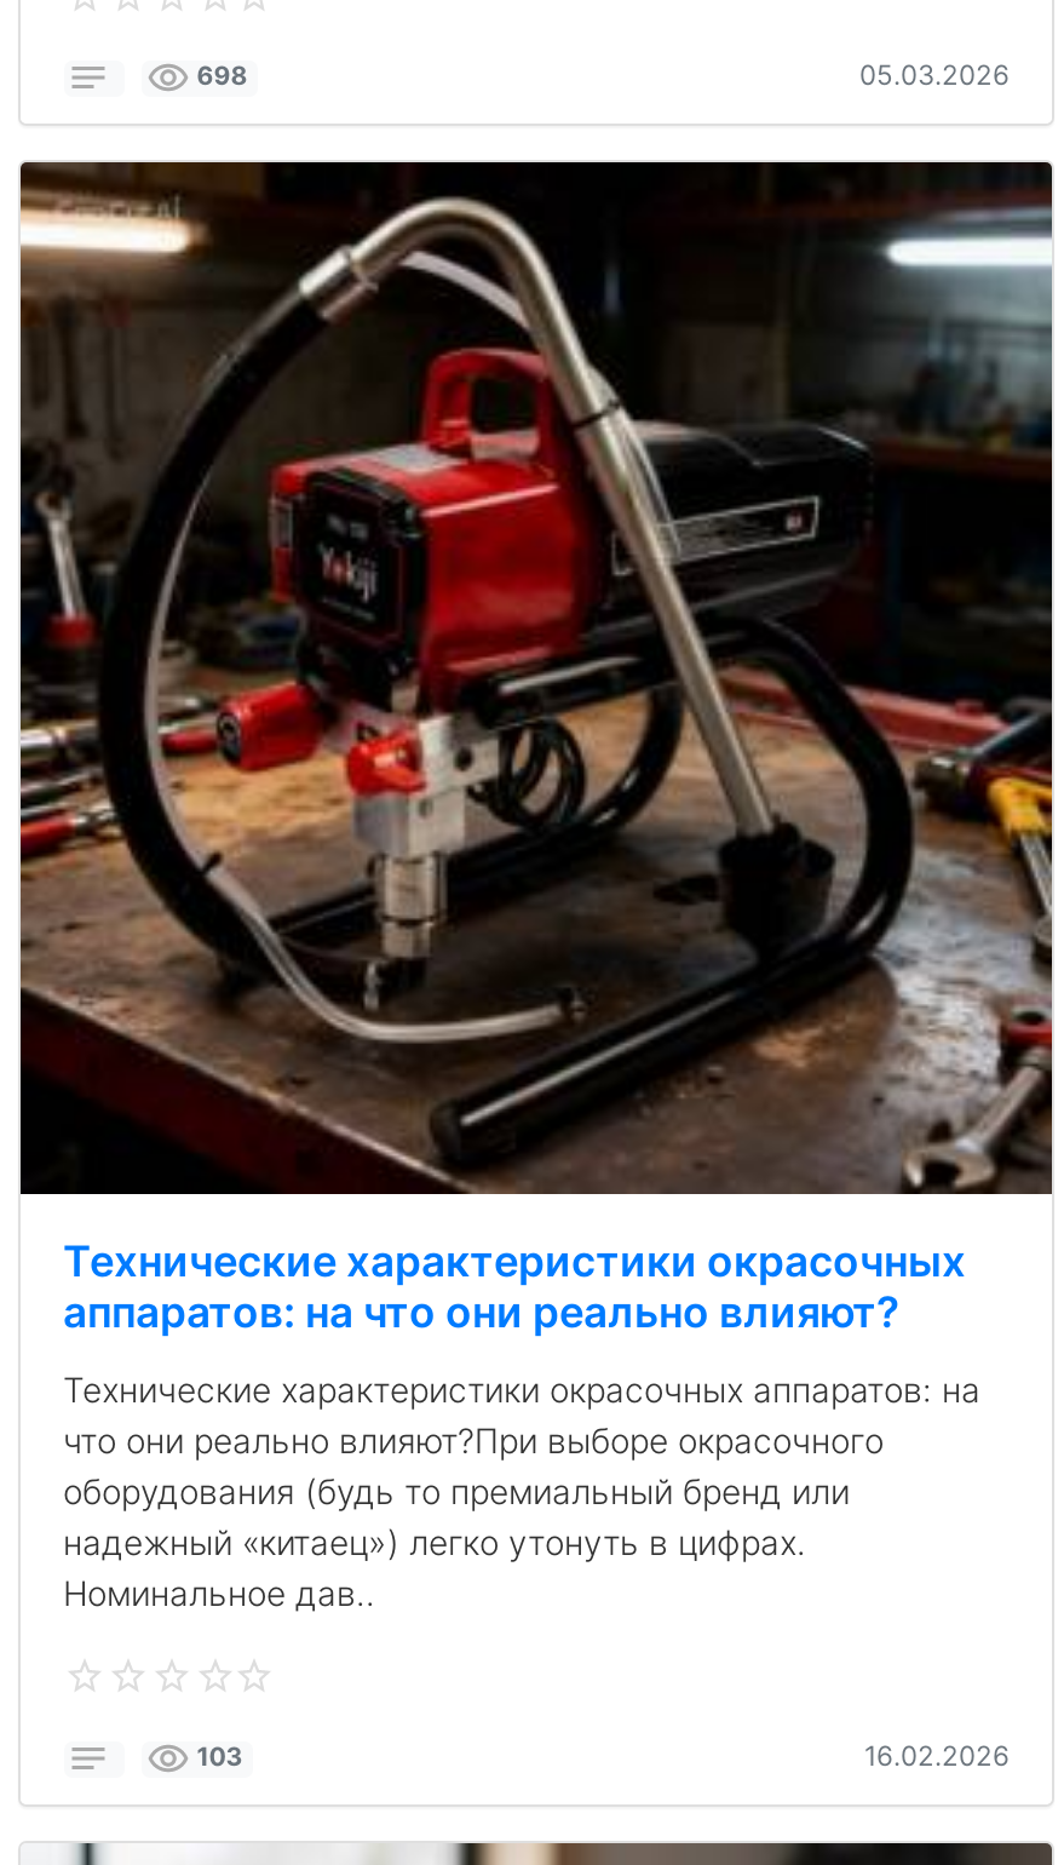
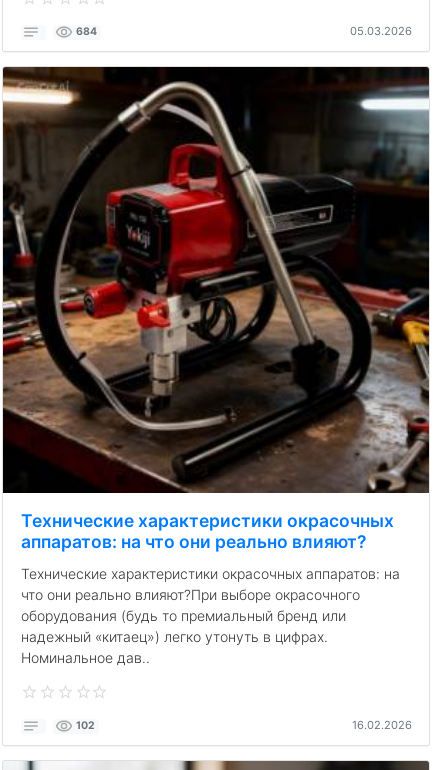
[197,61,247,93] 698 -> [76,25,97,38] 684
[197,1742,243,1774] 103 -> [76,719,95,732] 102

